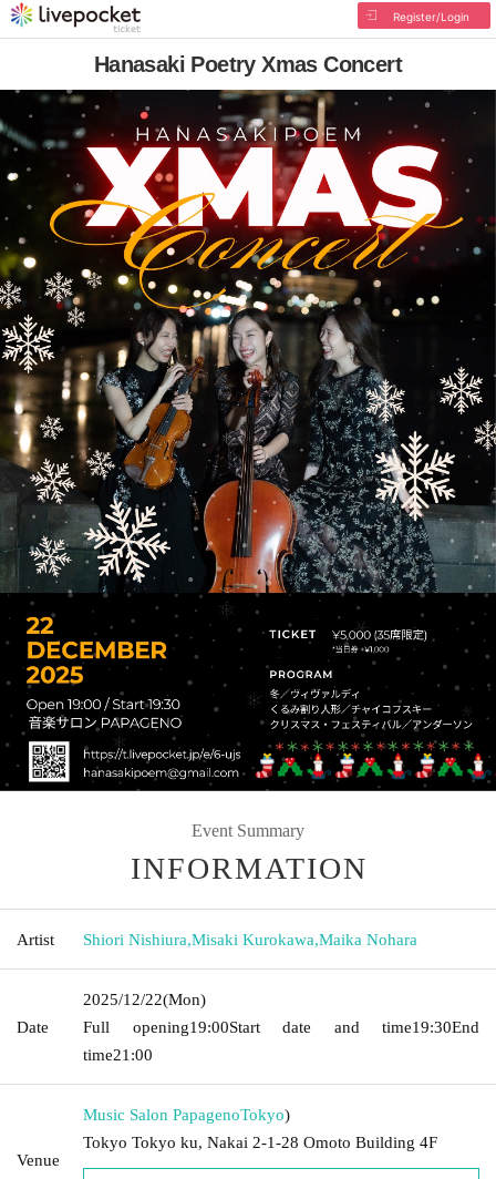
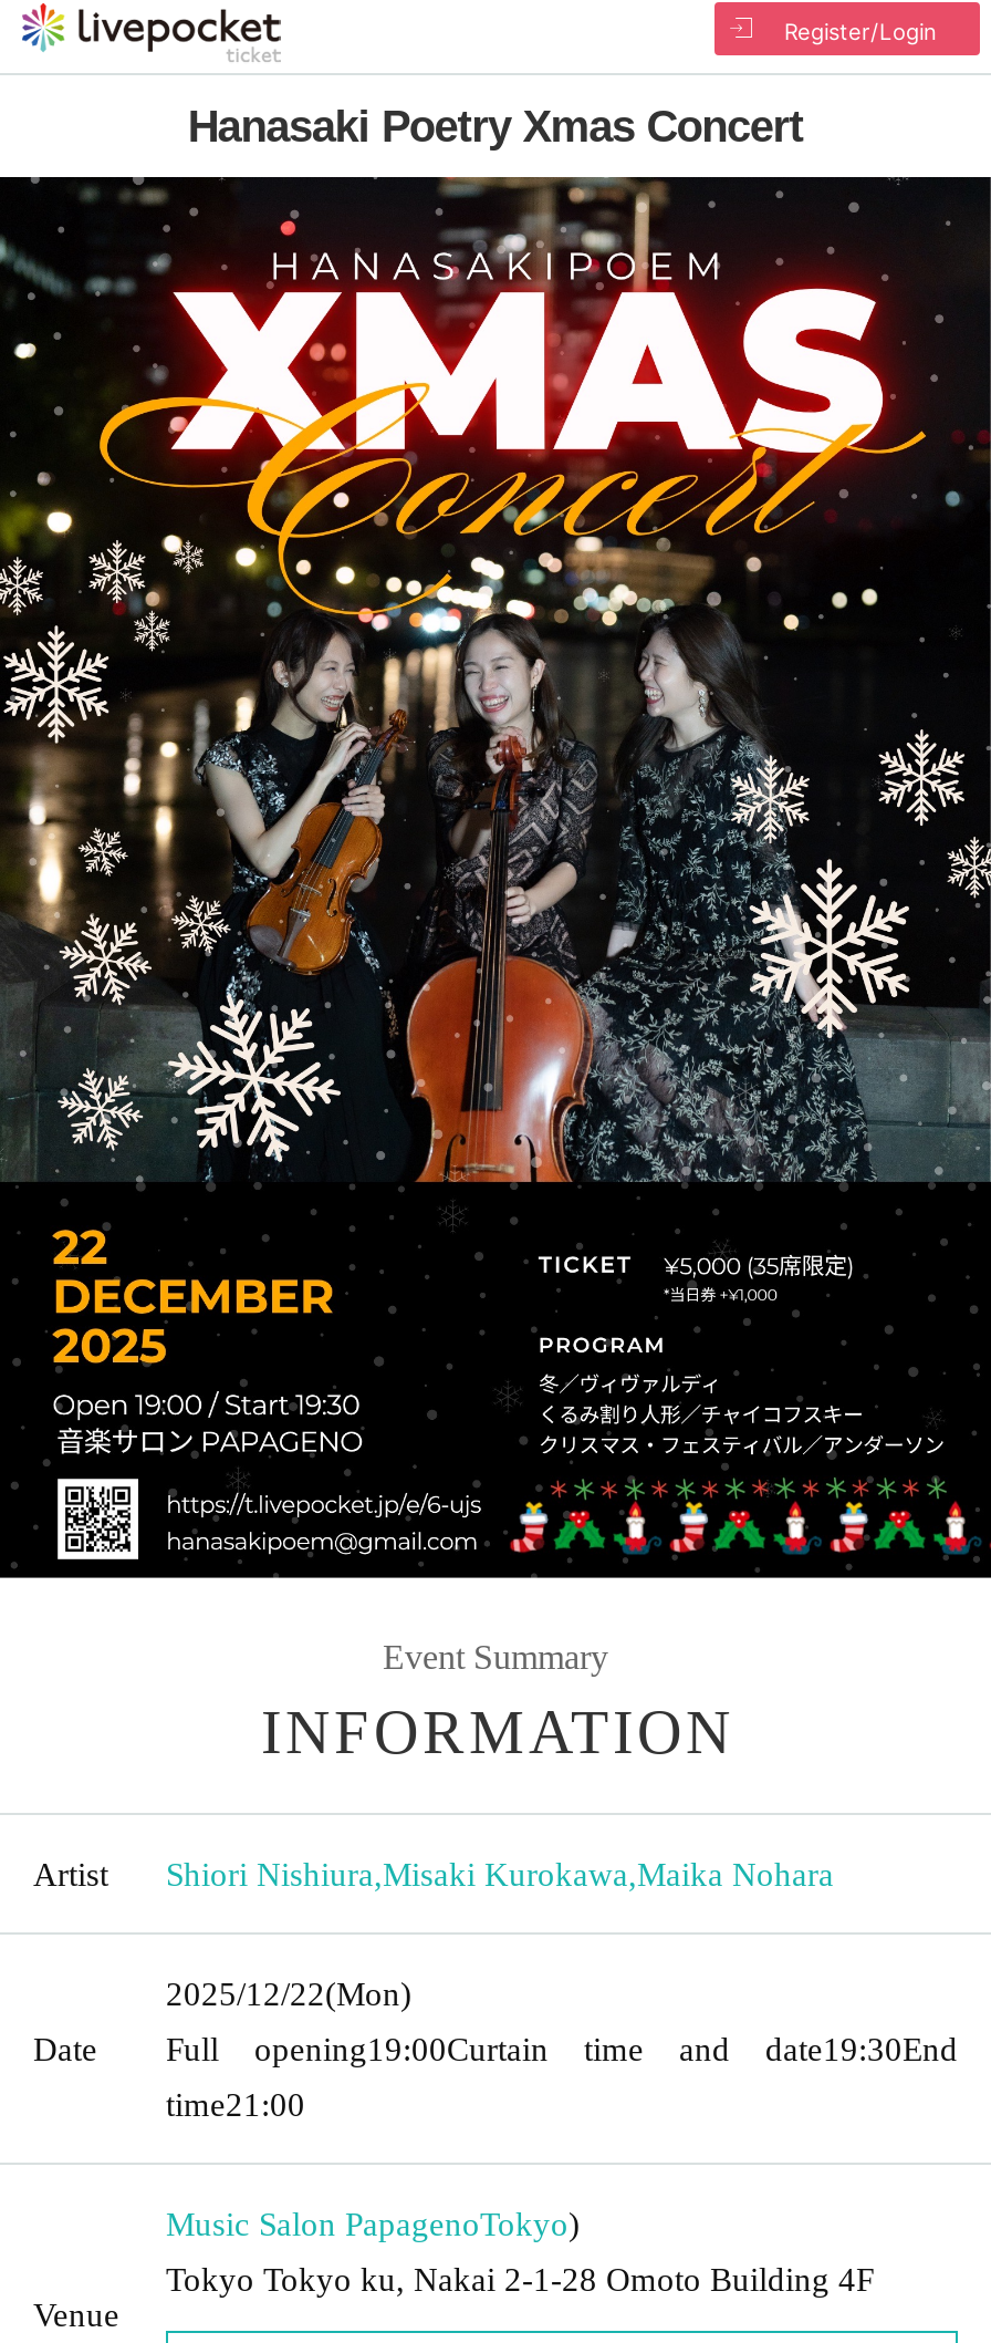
[83,1018,479,1036] Full opening19:00Start date and time19:30End -> [166,2031,958,2066] Full opening19:00Curtain time and date19:30End

